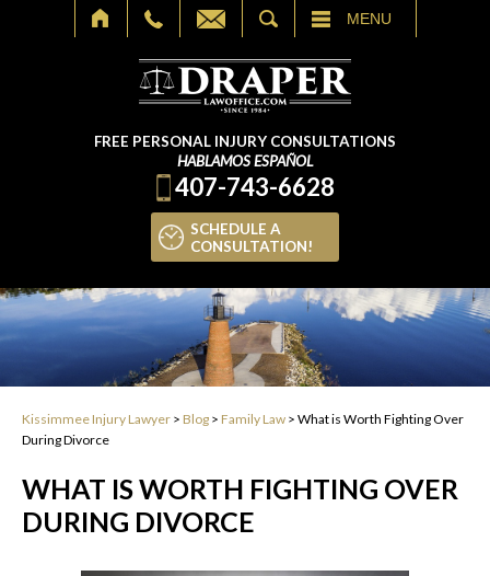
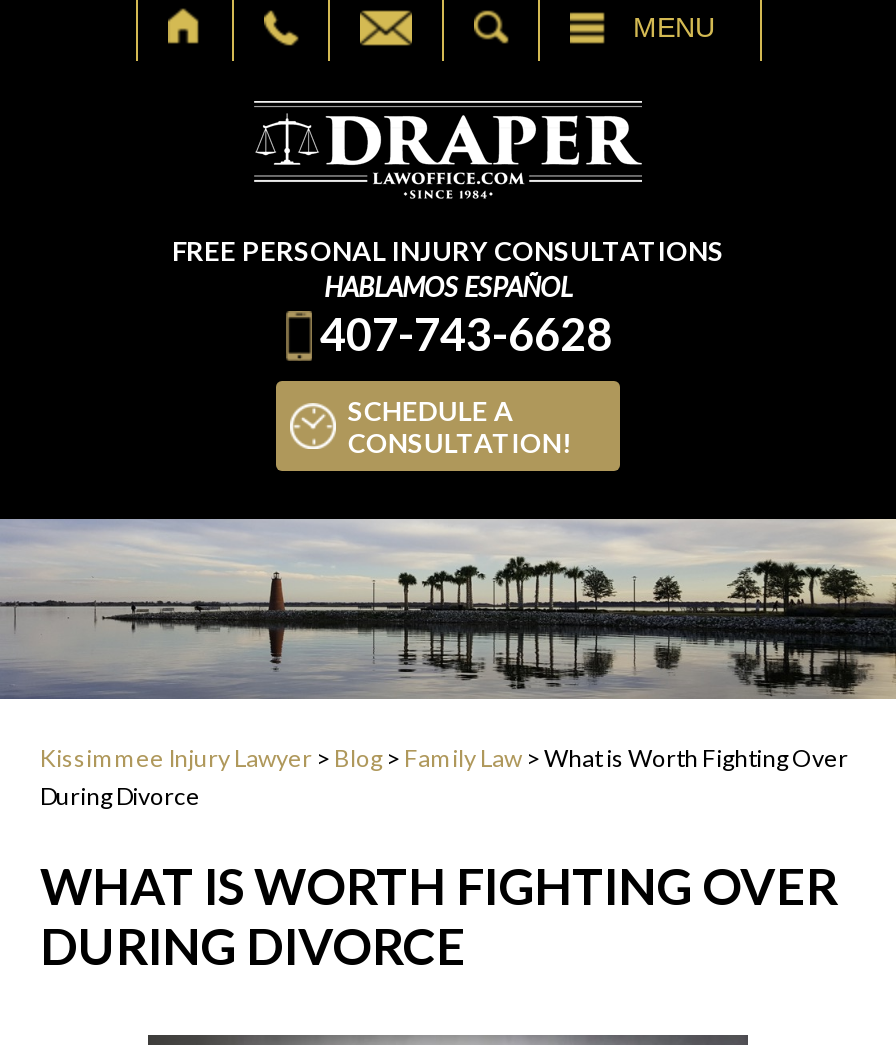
[3,288,487,388] [image] -> [6,517,890,701] [image]

